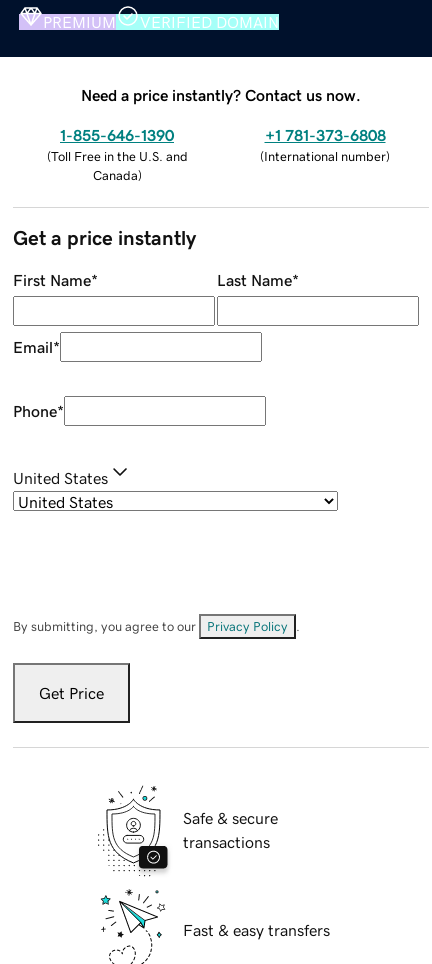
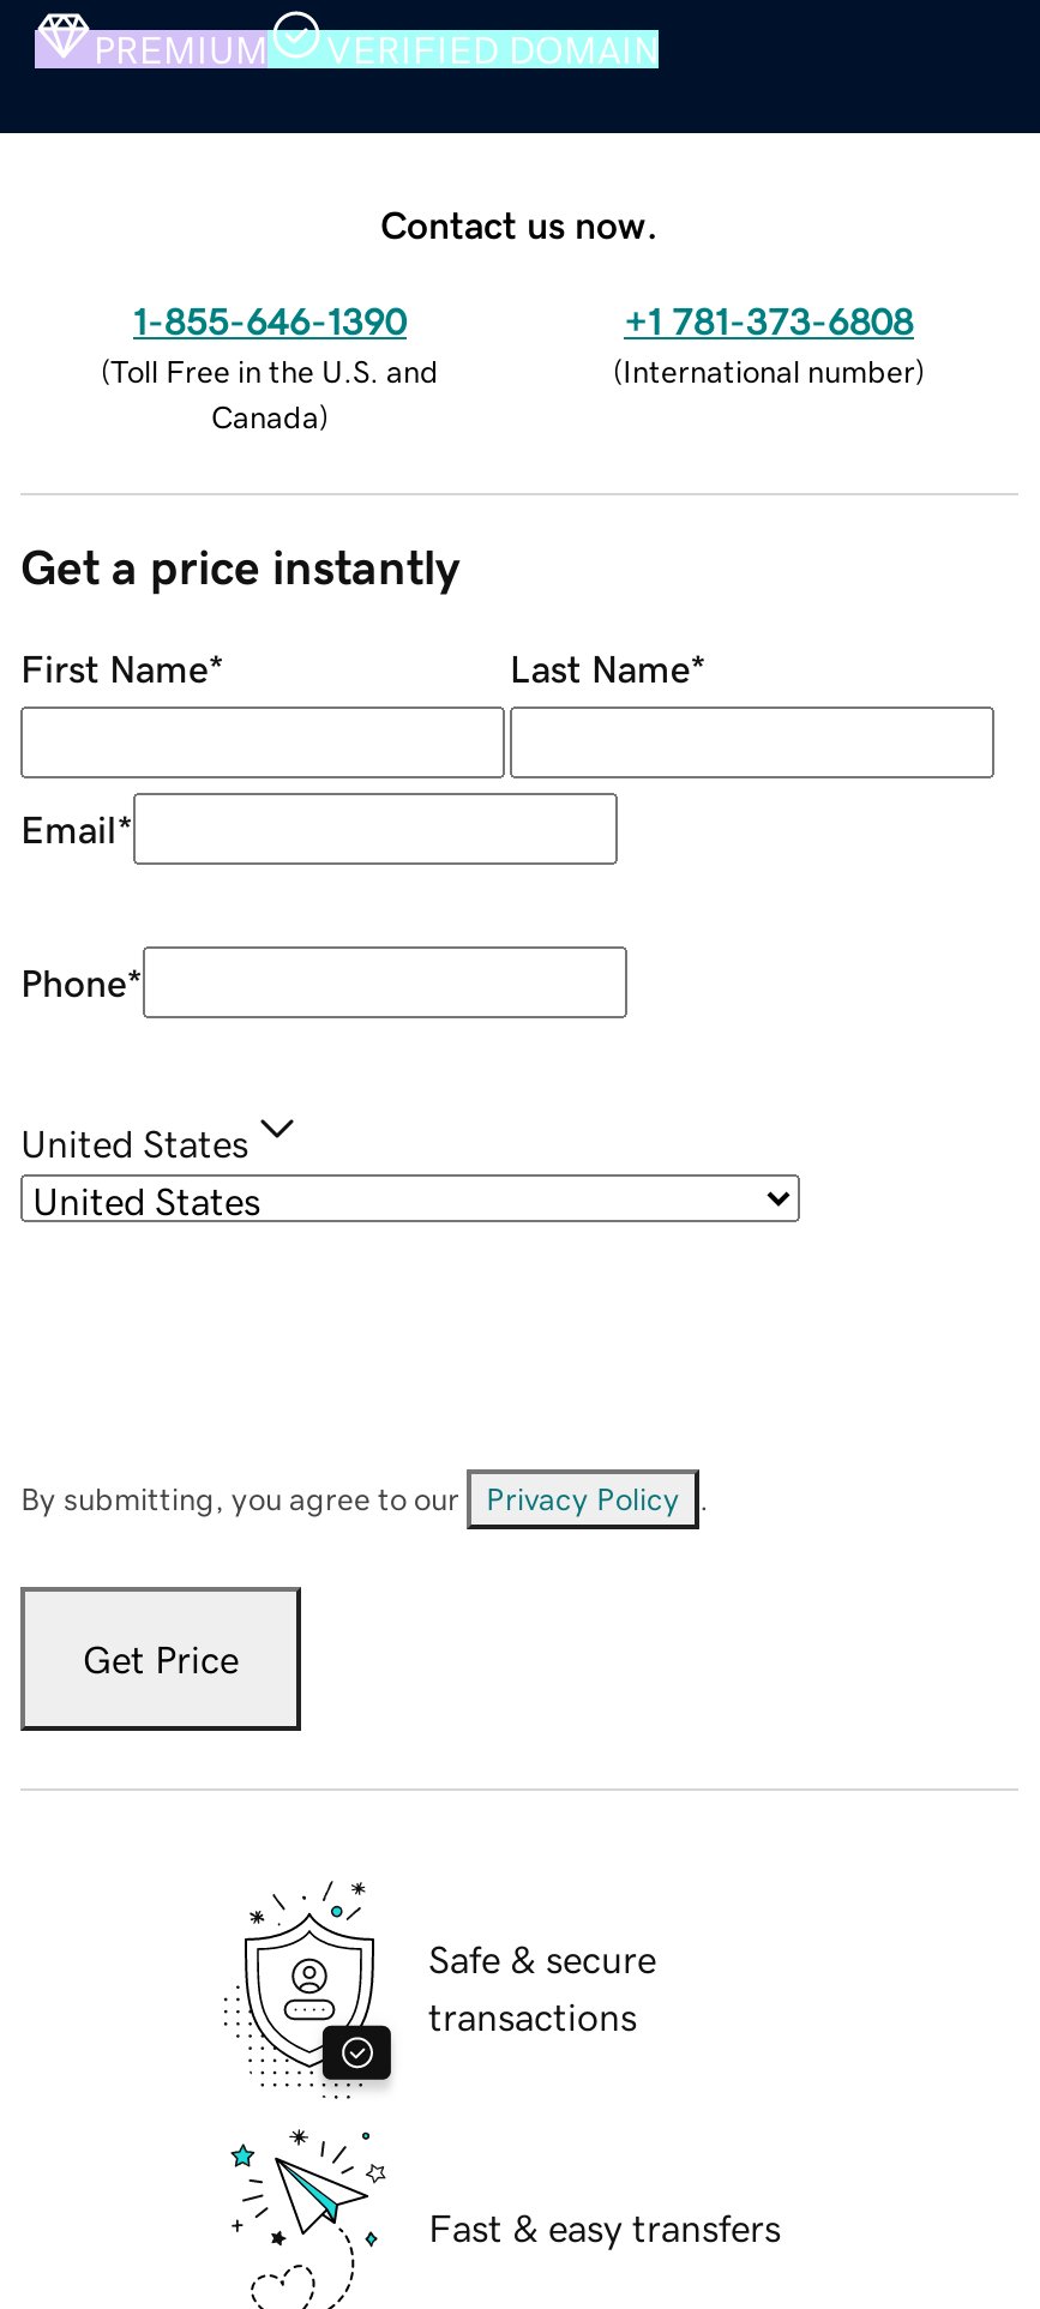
[81,87,361,103] Need a price instantly? Contact us now. -> [380,204,659,243] Contact us now.

